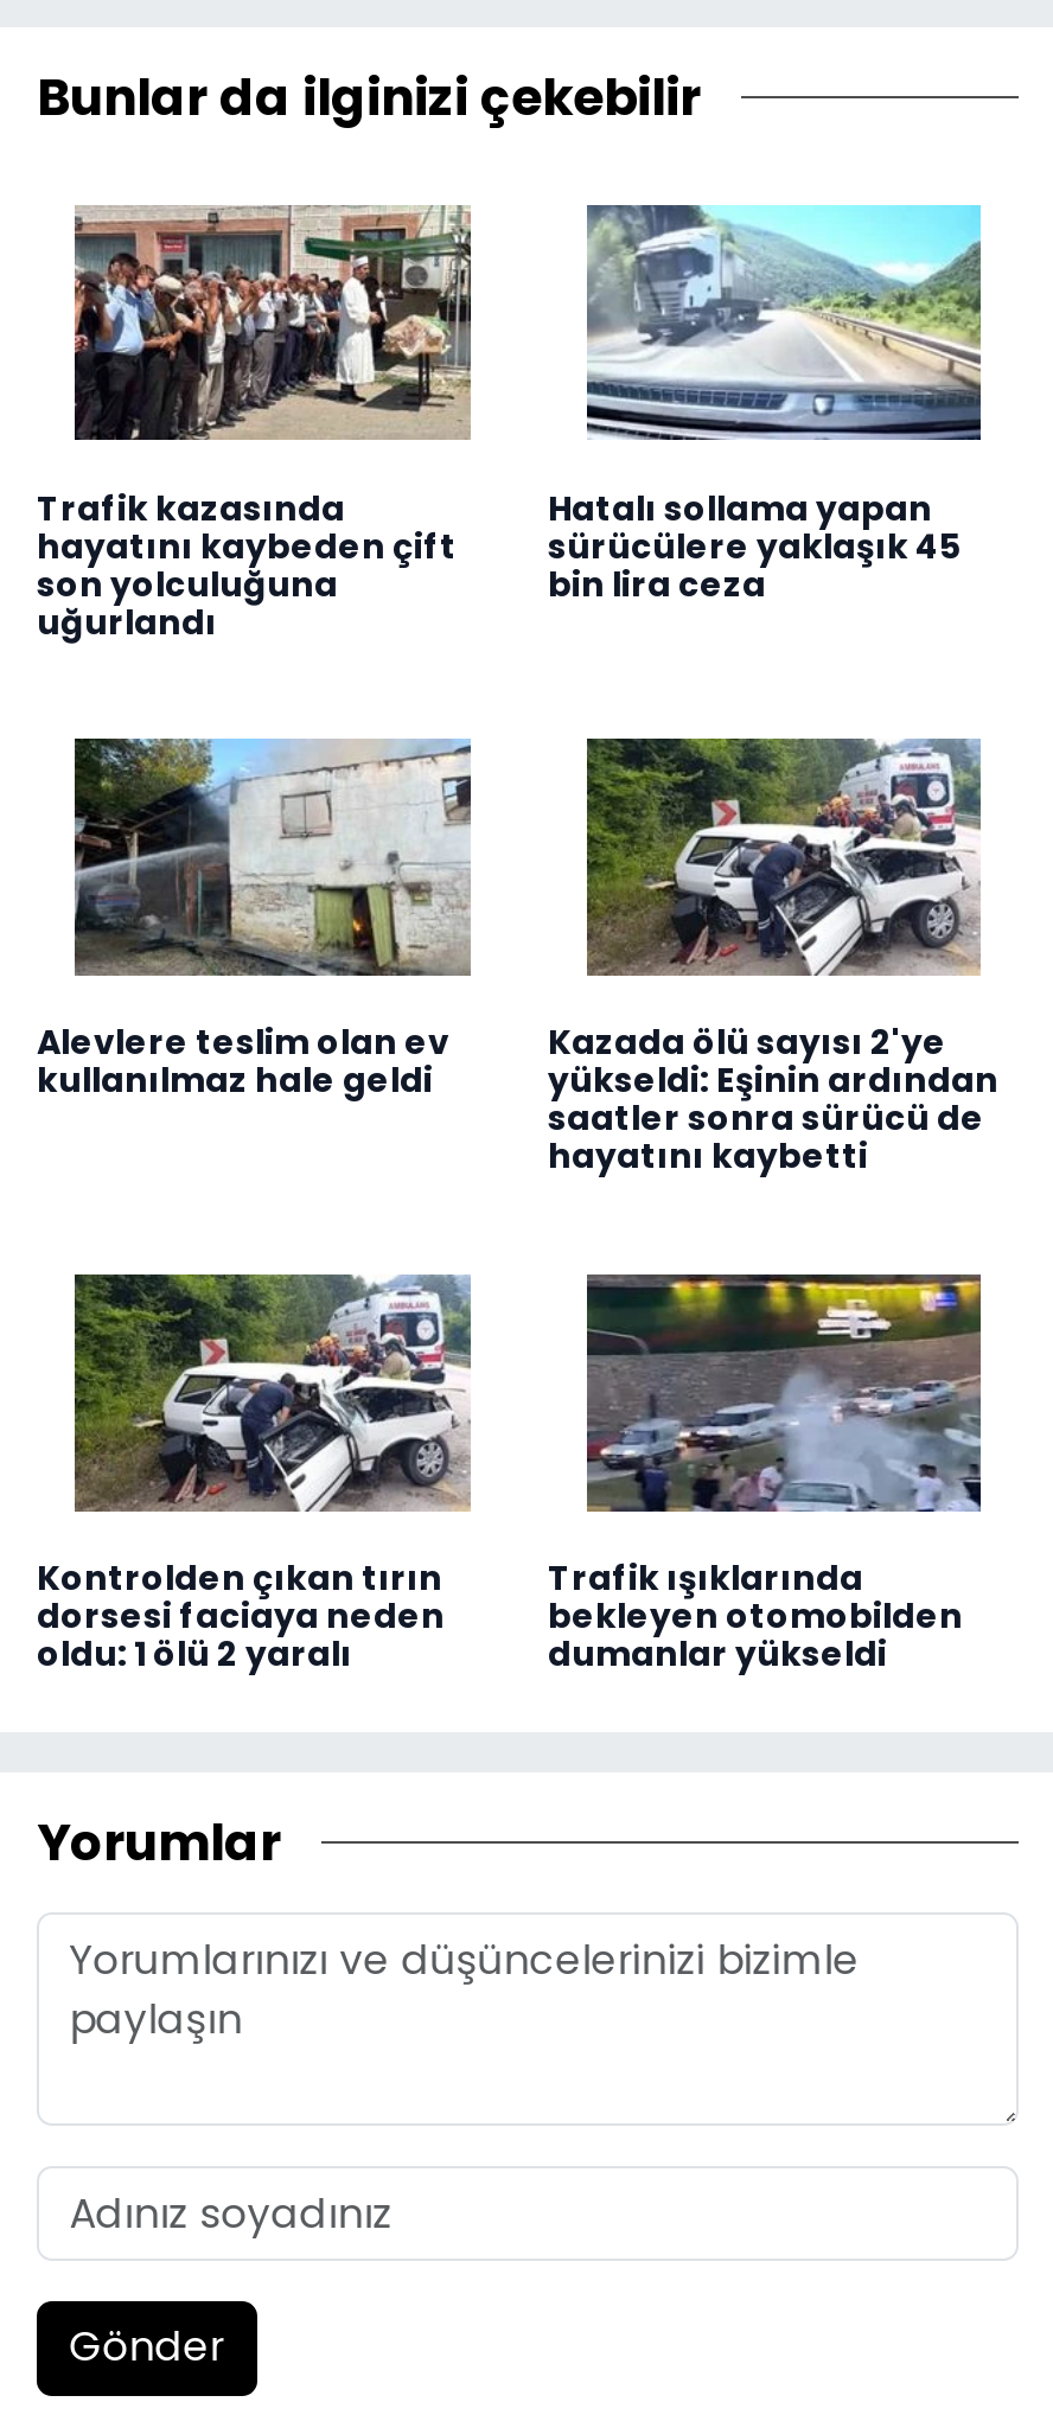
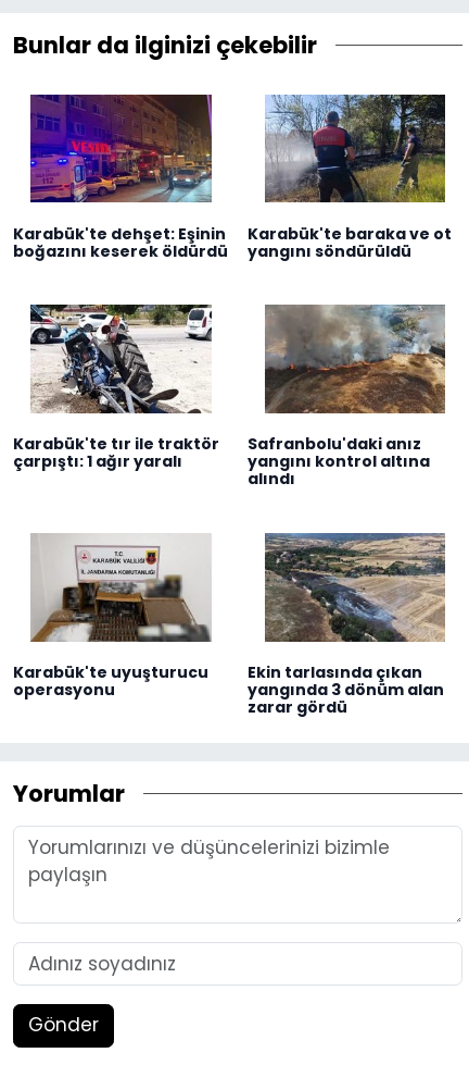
[37,205,473,645] [image] | Trafik kazasında | hayatını kaybeden çift | son yolculuğuna | uğurlandı -> [13,94,228,262] [image] | Karabük'te dehşet: Eşinin | boğazını keserek öldürdü
[548,203,983,607] [image] | Hatalı sollama yapan | sürücülere yaklaşık 45 | bin lira ceza -> [247,94,451,262] [image] | Karabük'te baraka ve ot | yangını söndürüldü
[37,736,473,1104] [image] | Alevlere teslim olan ev | kullanılmaz hale geldi -> [13,304,219,472] [image] | Karabük'te tır ile traktör | çarpıştı: 1 ağır yaralı
[548,736,998,1180] [image] | Kazada ölü sayısı 2'ye | yükseldi: Eşinin ardından | saatler sonra sürücü de | hayatını kaybetti -> [247,304,446,490] [image] | Safranbolu'daki anız | yangını kontrol altına | alındı
[75,1272,471,1422] [image] -> [31,533,211,642] [image]
[548,1272,981,1677] [image] | Trafik ışıklarında | bekleyen otomobilden | dumanlar yükseldi -> [247,533,445,718] [image] | Ekin tarlasında çıkan | yangında 3 dönüm alan | zarar gördü
[37,1554,445,1677] Kontrolden çıkan tırın | dorsesi faciaya neden | oldu: 1 ölü 2 yaralı -> [13,661,208,700] Karabük'te uyuşturucu | operasyonu

